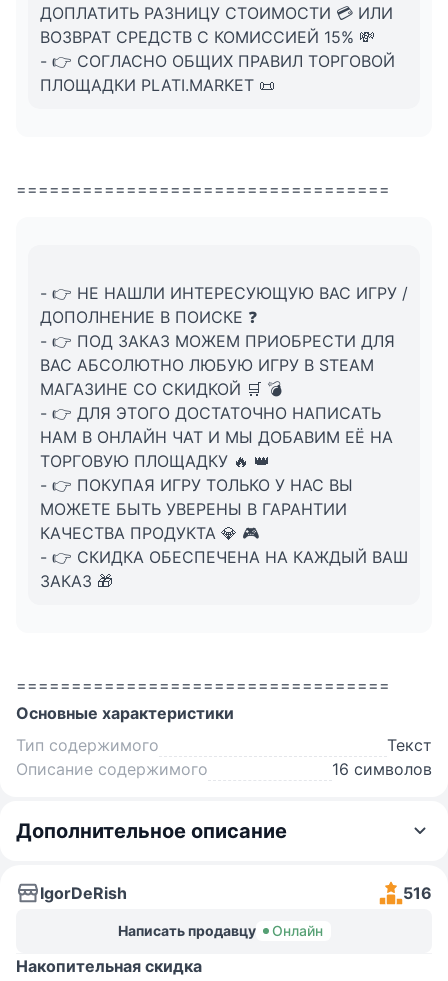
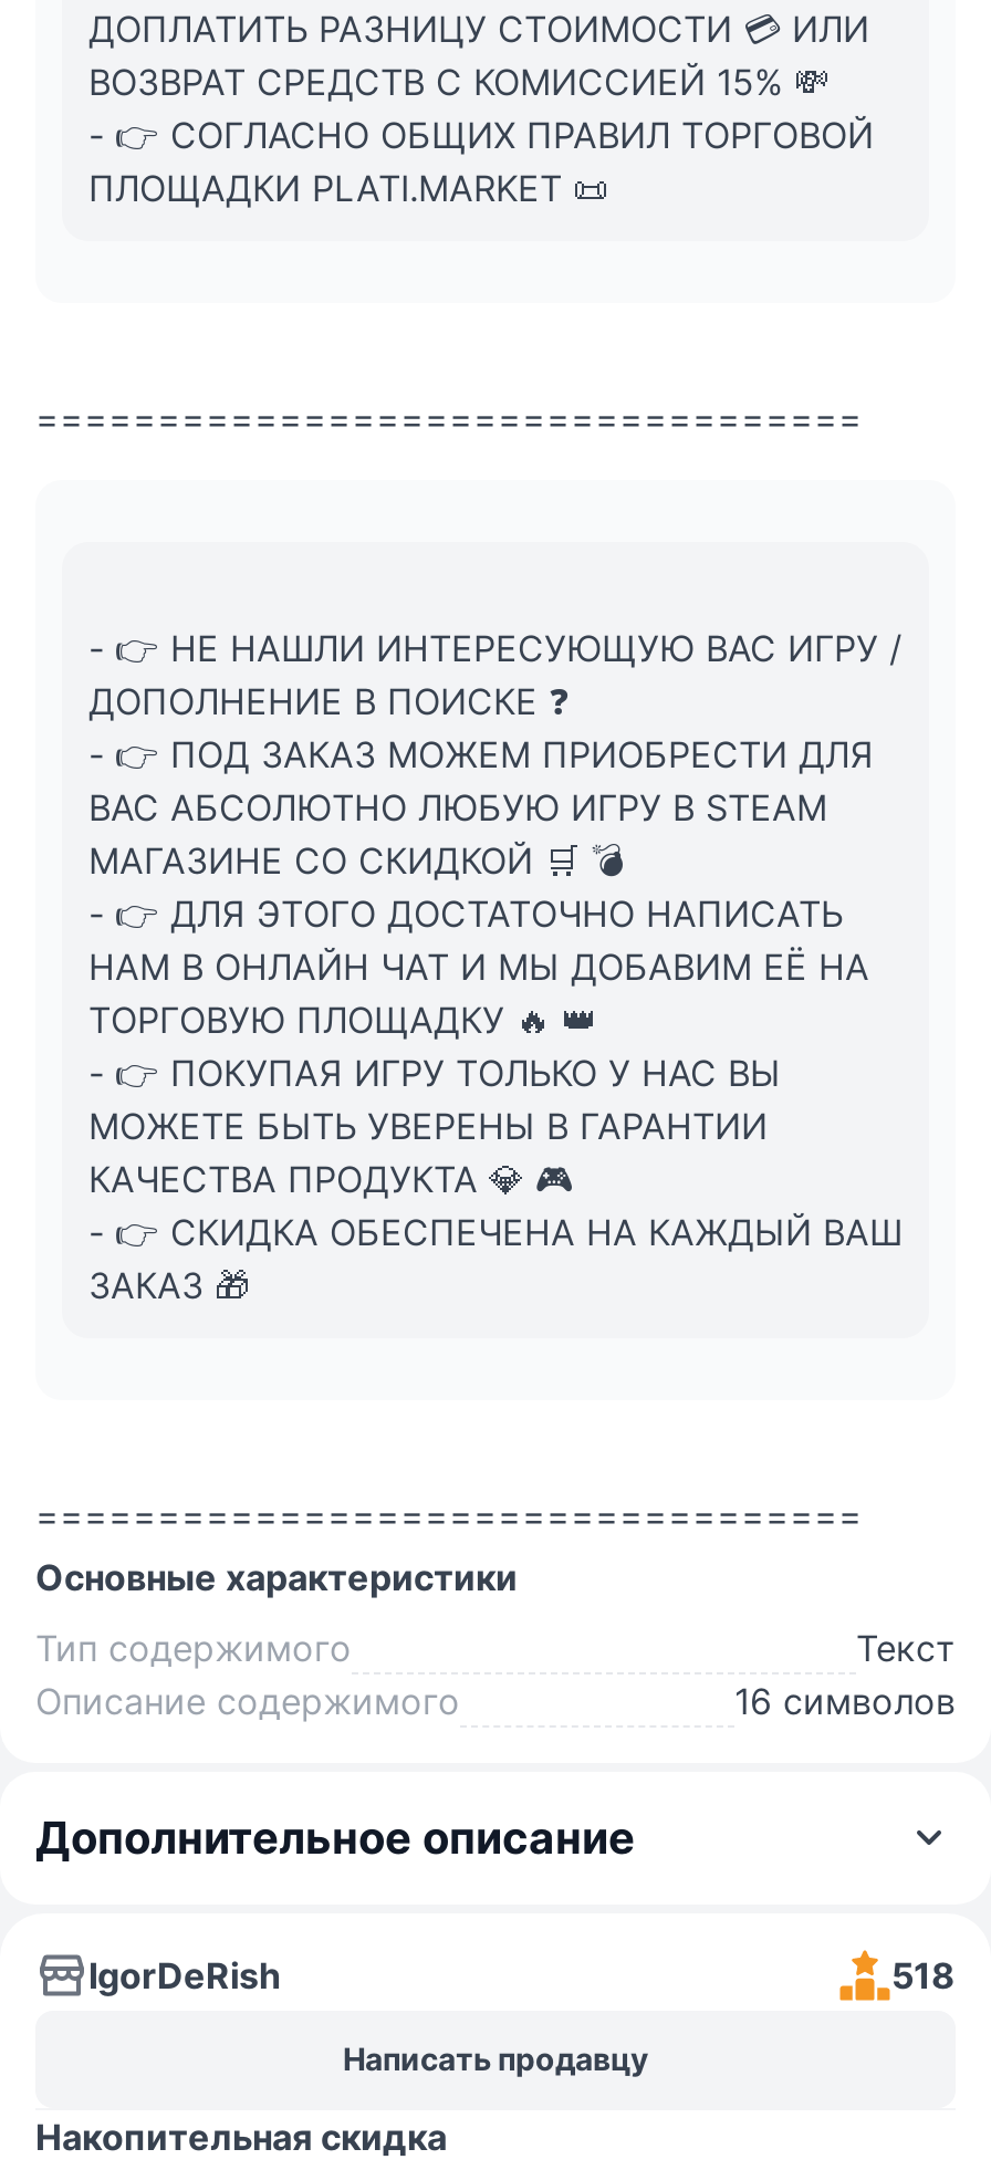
[403,883,432,903] 516 -> [891,1953,956,1997] 518
[271,922,322,939] Онлайн -> none

